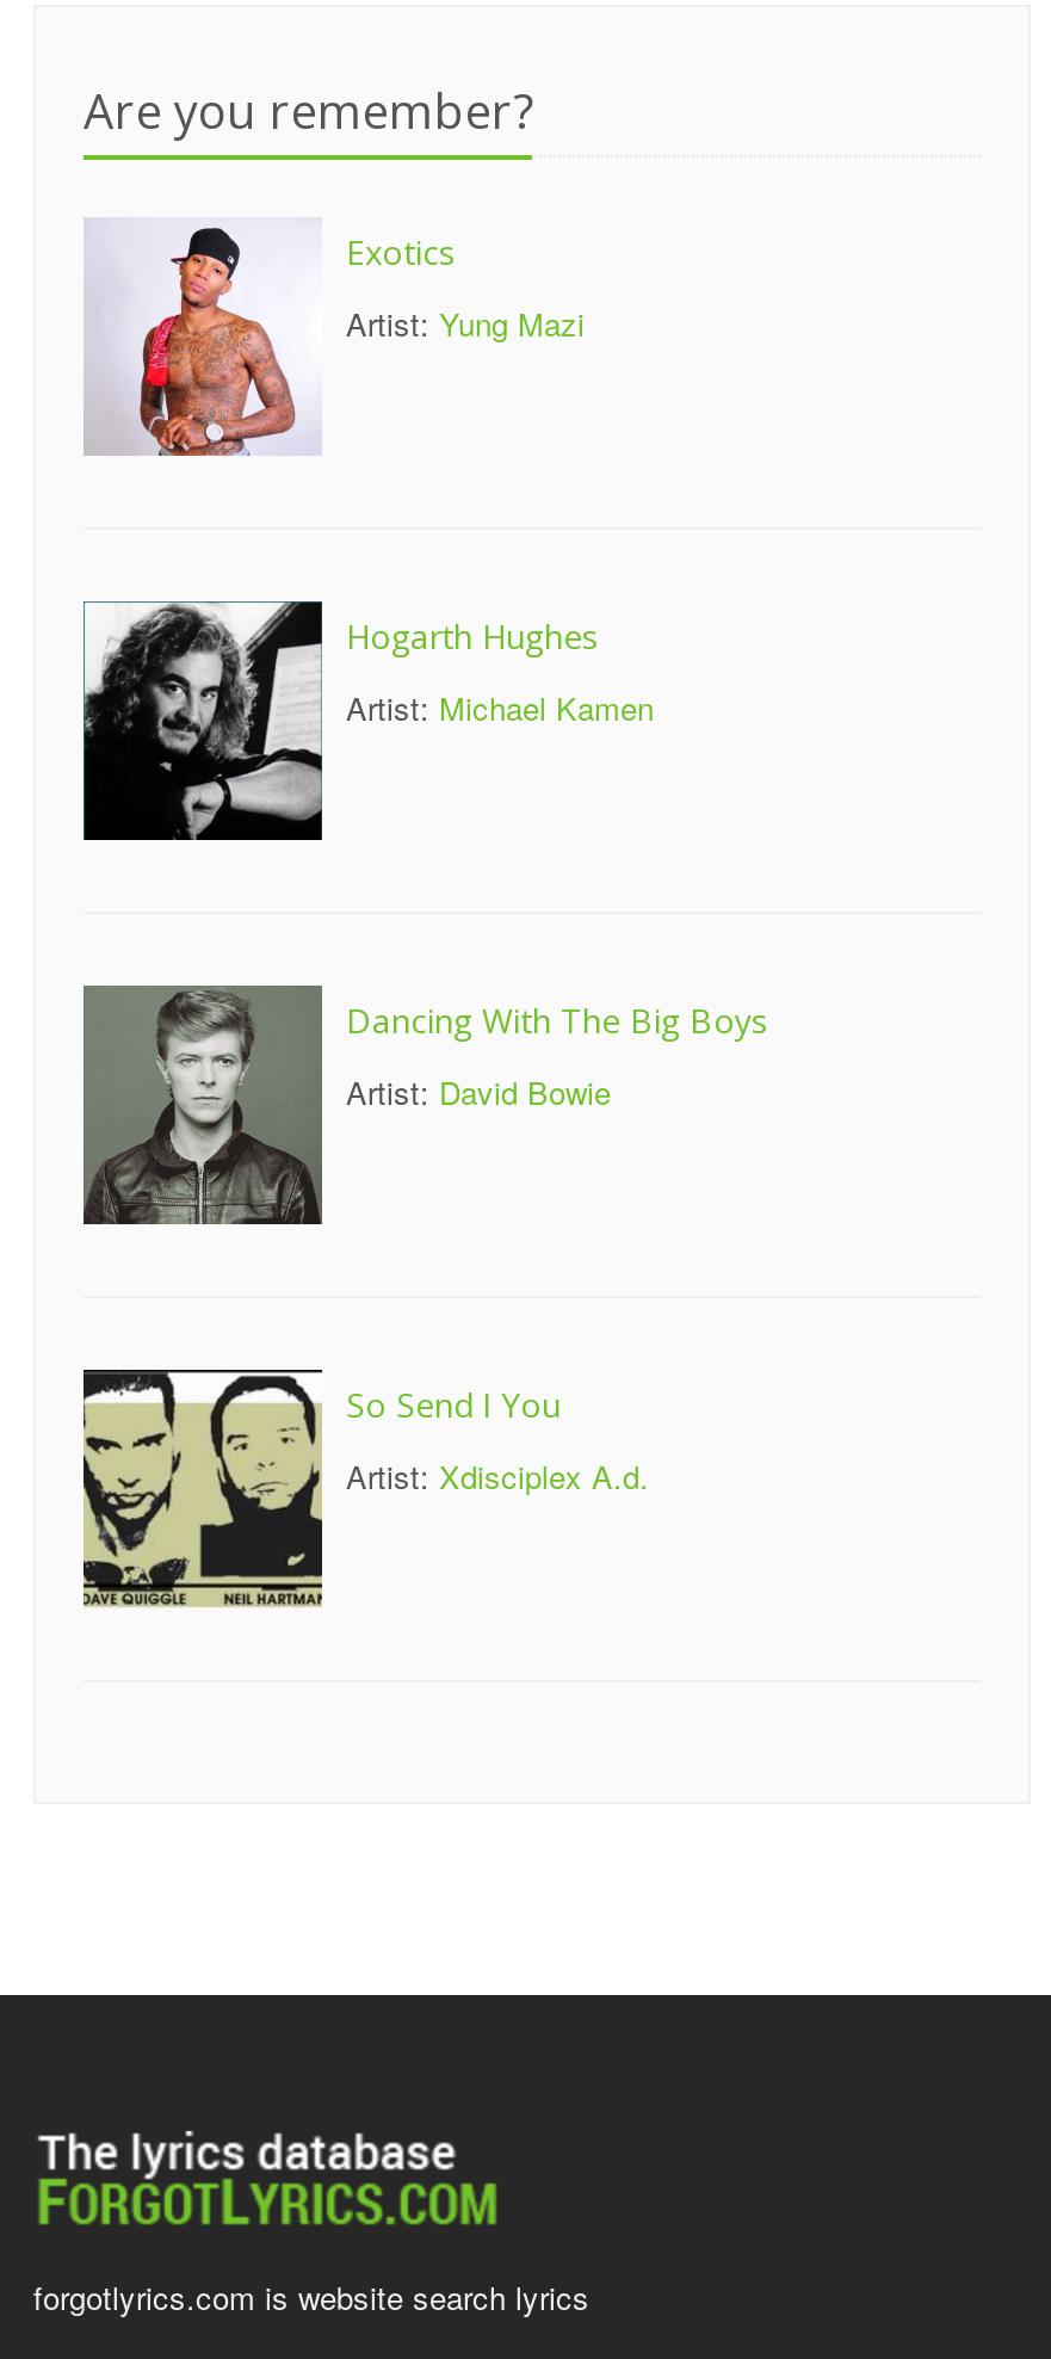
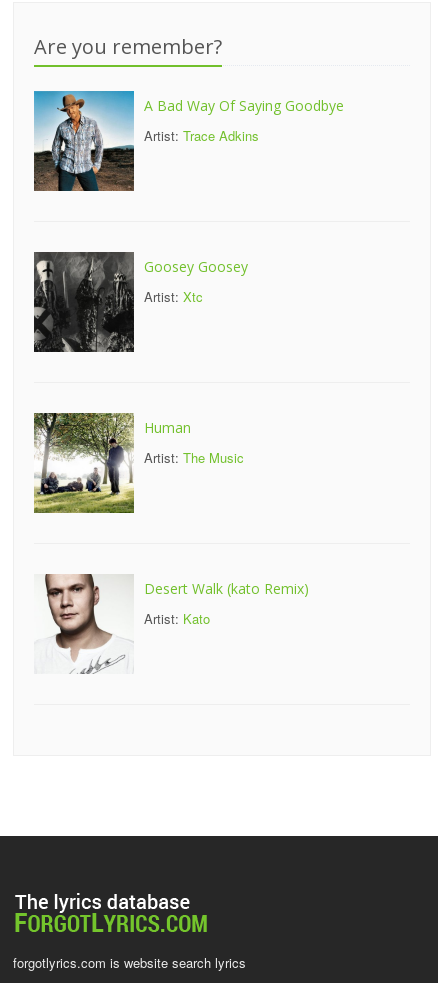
[84,217,456,458] [image] | Exotics -> [33,90,344,192] [image] | A Bad Way Of Saying Goodbye
[346,301,585,346] Artist: Yung Mazi -> [144,126,259,145] Artist: Trace Adkins
[84,601,599,840] [image] | Hogarth Hughes -> [33,251,248,353] [image] | Goosey Goosey
[346,685,654,730] Artist: Michael Kamen -> [144,287,203,306] Artist: Xtc
[81,986,768,1227] [image] | Dancing With The Big Boys -> [33,413,191,514] [image] | Human
[346,1069,611,1114] Artist: David Bowie -> [144,448,244,467] Artist: The Music
[81,1367,561,1608] [image] | So Send I You -> [34,573,309,674] [image] | Desert Walk (kato Remix)
[346,1453,649,1499] Artist: Xdisciplex A.d. -> [144,609,210,628] Artist: Kato

